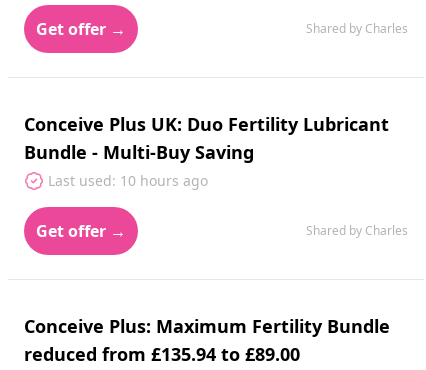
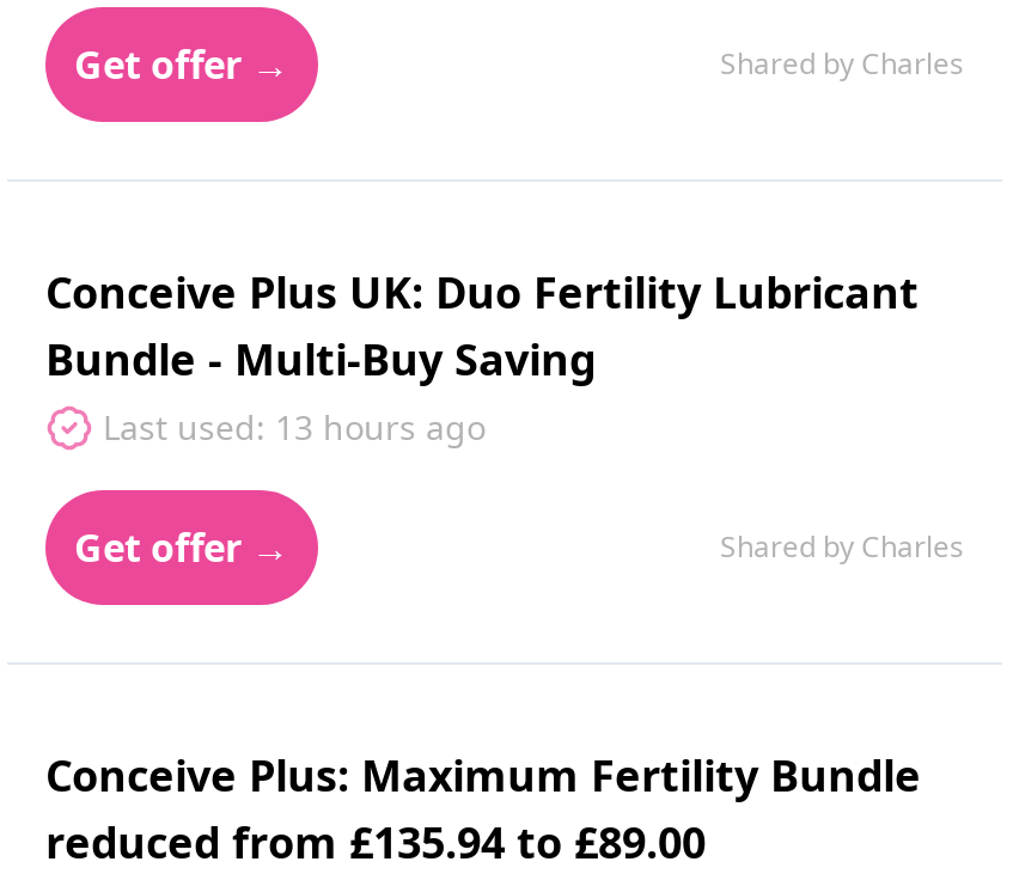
[48,171,208,190] Last used: 10 hours ago -> [103,404,486,450] Last used: 13 hours ago

